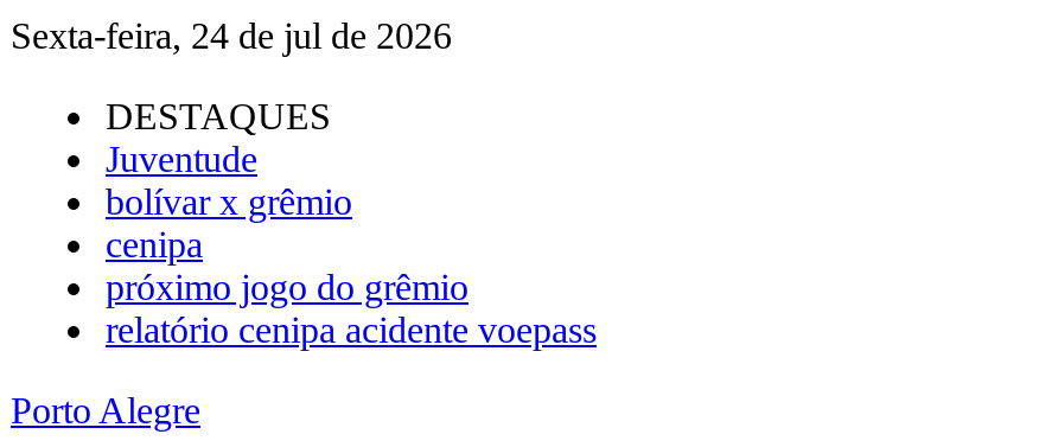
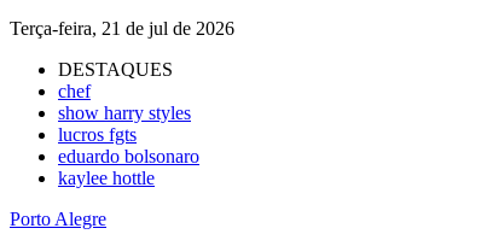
[11,15,452,56] Sexta-feira, 24 de jul de 2026 -> [10,18,234,39] Terça-feira, 21 de jul de 2026
[106,139,597,350] Juventude | bolívar x grêmio | cenipa | próximo jogo do grêmio | relatório cenipa acidente voepass -> [58,81,199,188] chef | show harry styles | lucros fgts | eduardo bolsonaro | kaylee hottle

